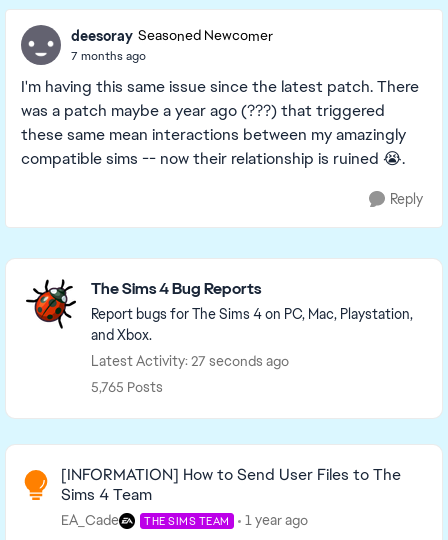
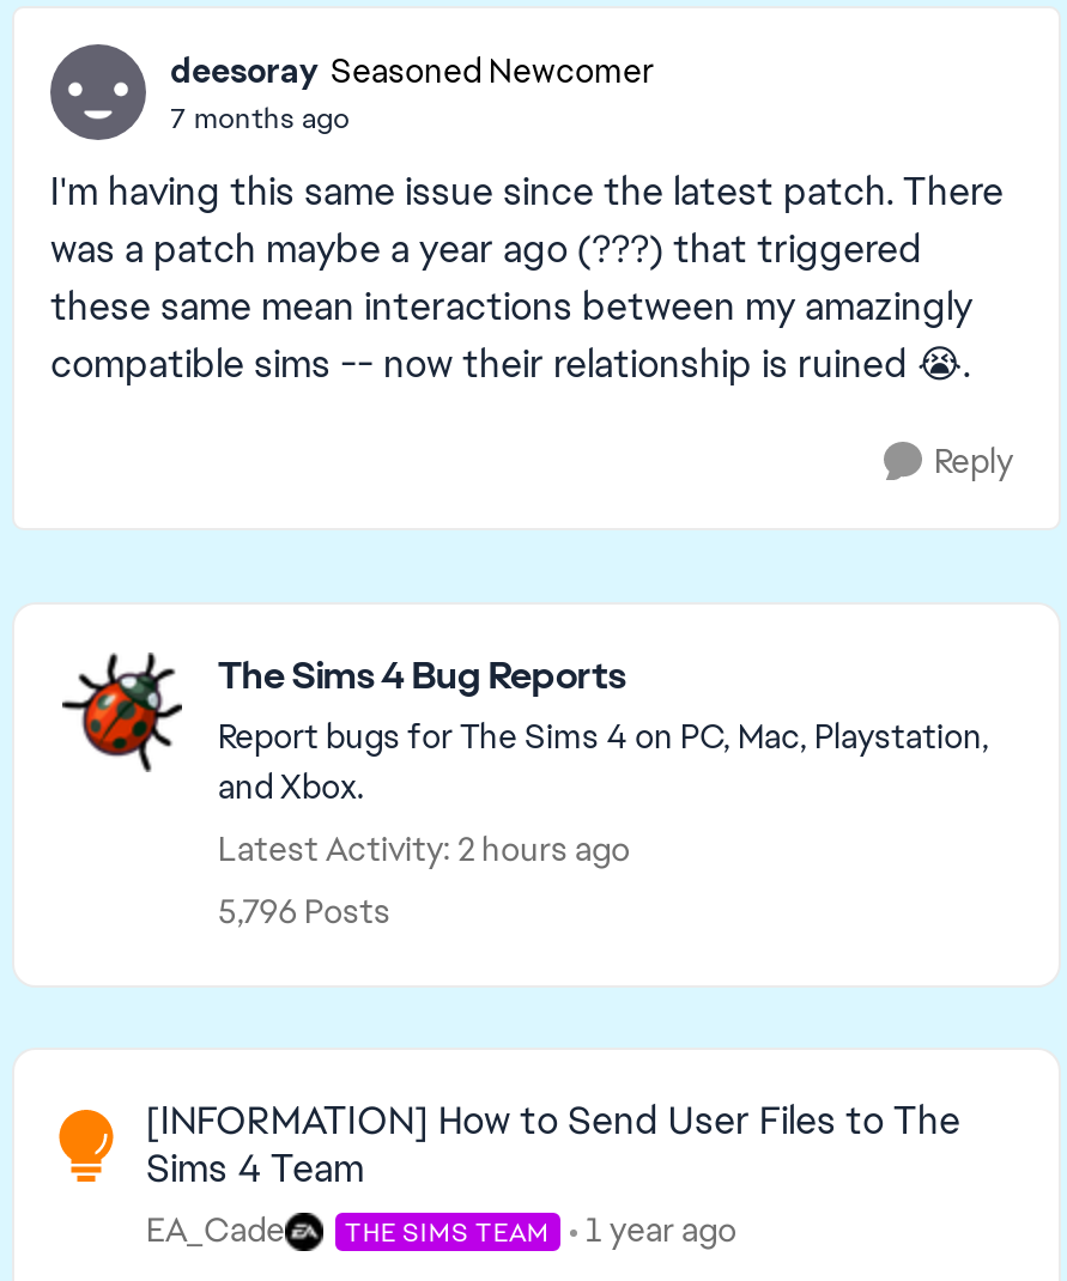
[91,352,289,370] Latest Activity: 27 seconds ago -> [218,827,630,870] Latest Activity: 2 hours ago
[91,378,163,396] 5,765 Posts -> [218,890,390,933] 5,796 Posts

